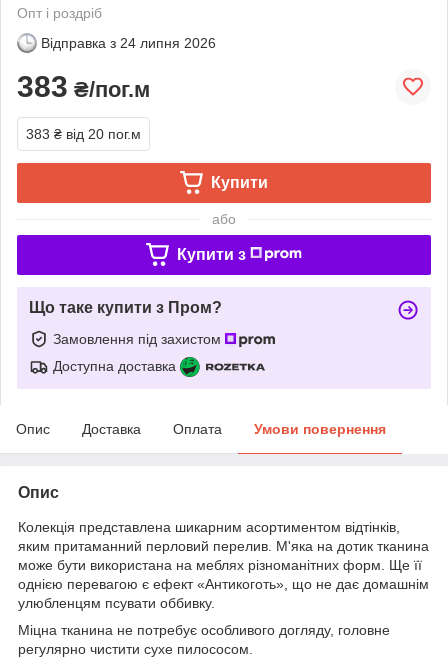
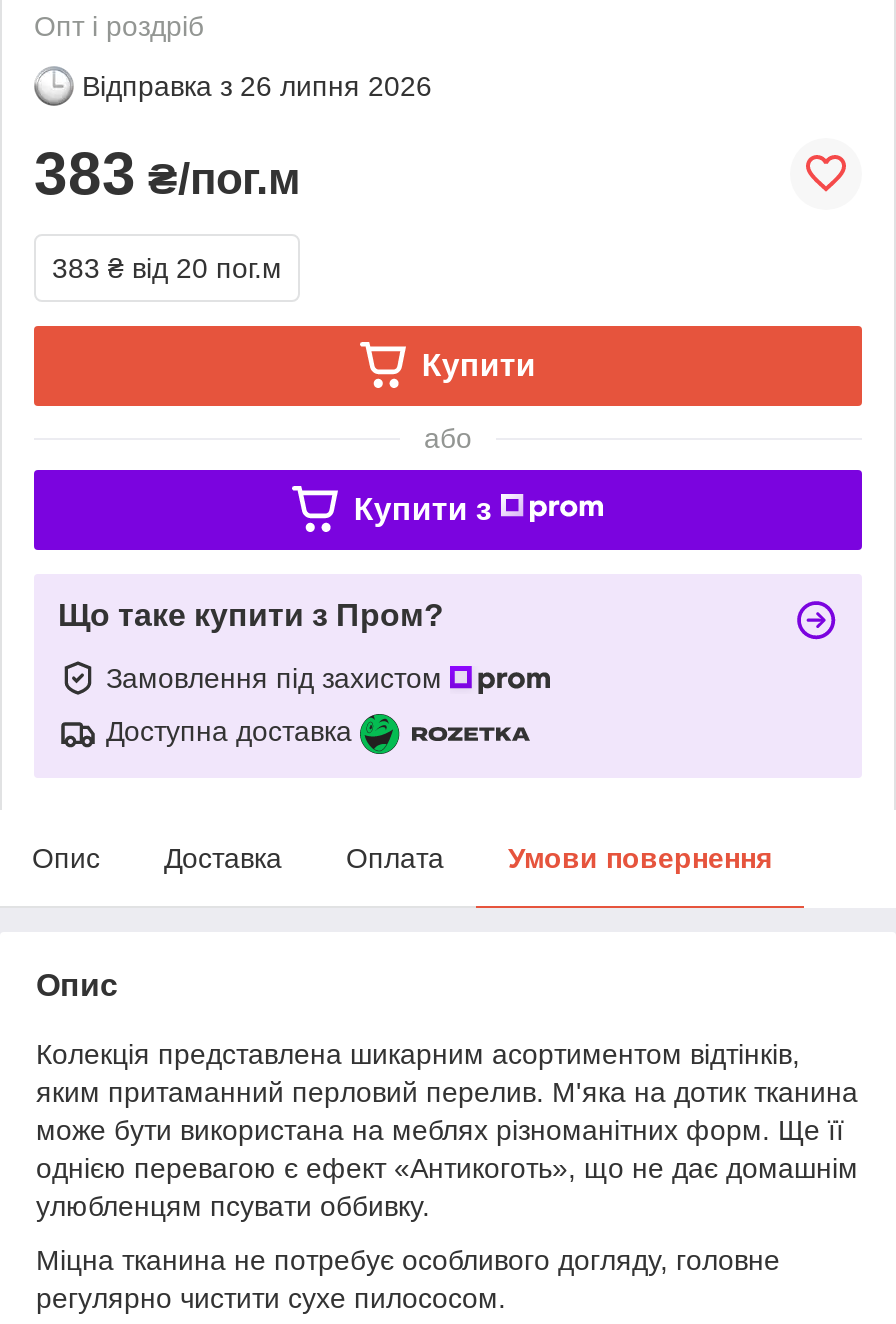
[41,35,216,51] Відправка з 24 липня 2026 -> [82,70,432,102] Відправка з 26 липня 2026

